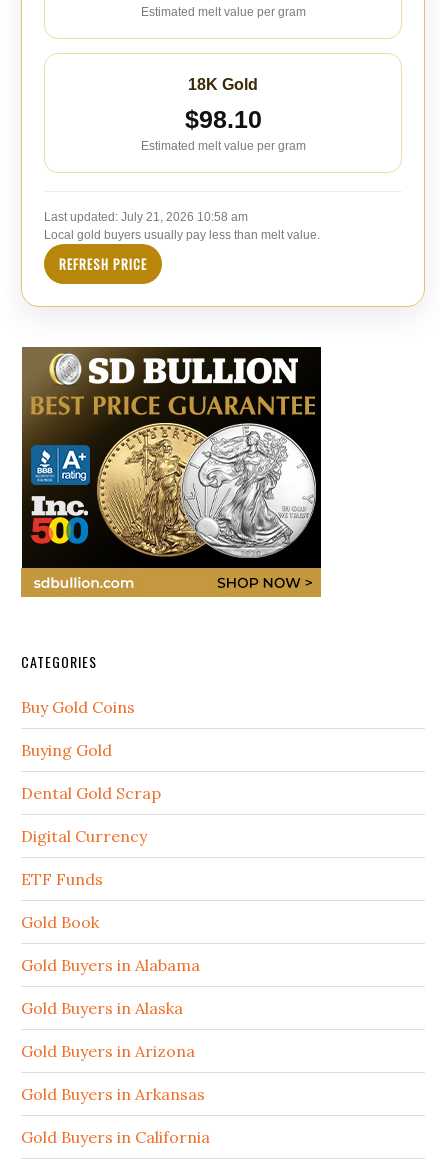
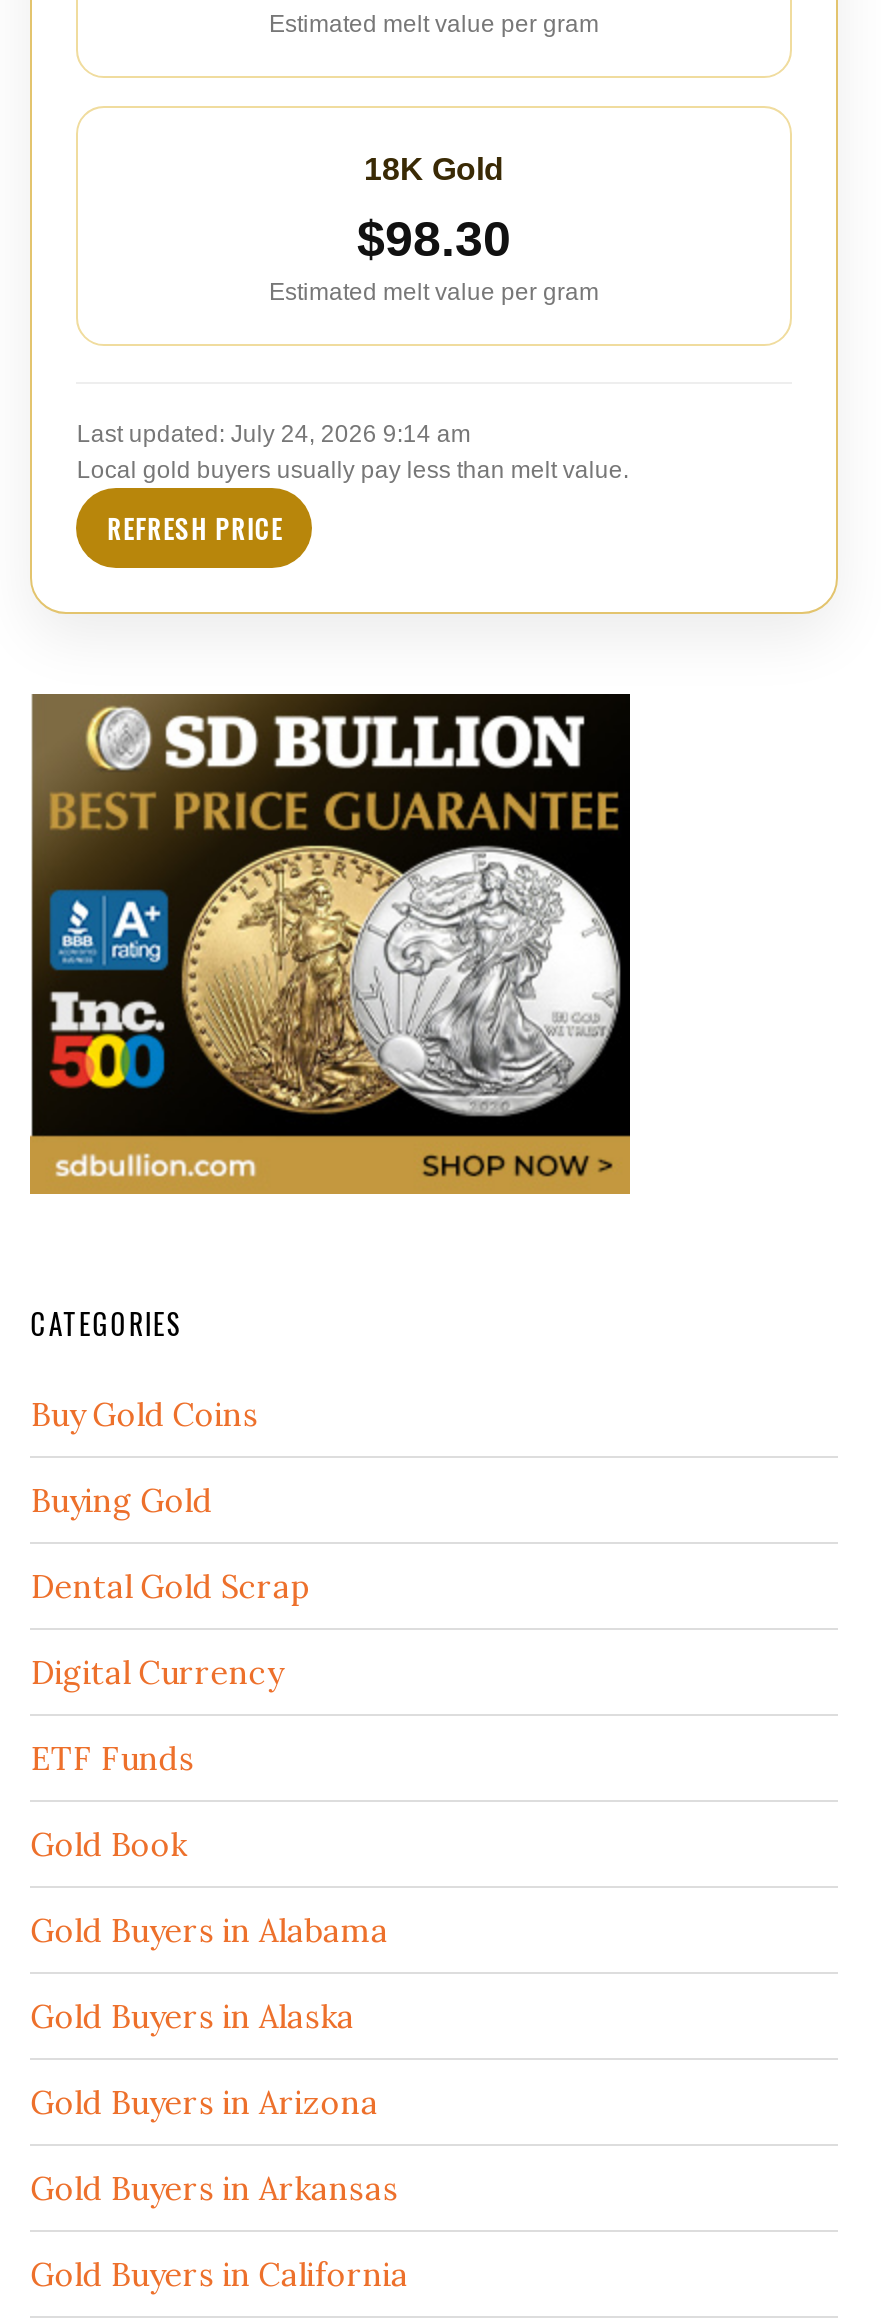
[184,104,261,132] $98.10 -> [357,209,511,265] $98.30
[44,209,248,223] Last updated: July 21, 2026 10:58 am -> [77,419,471,447] Last updated: July 24, 2026 9:14 am

